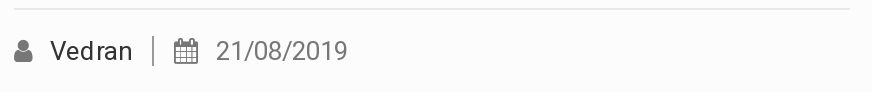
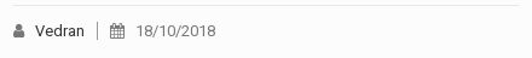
[216,36,348,66] 21/08/2019 -> [135,22,215,40] 18/10/2018

